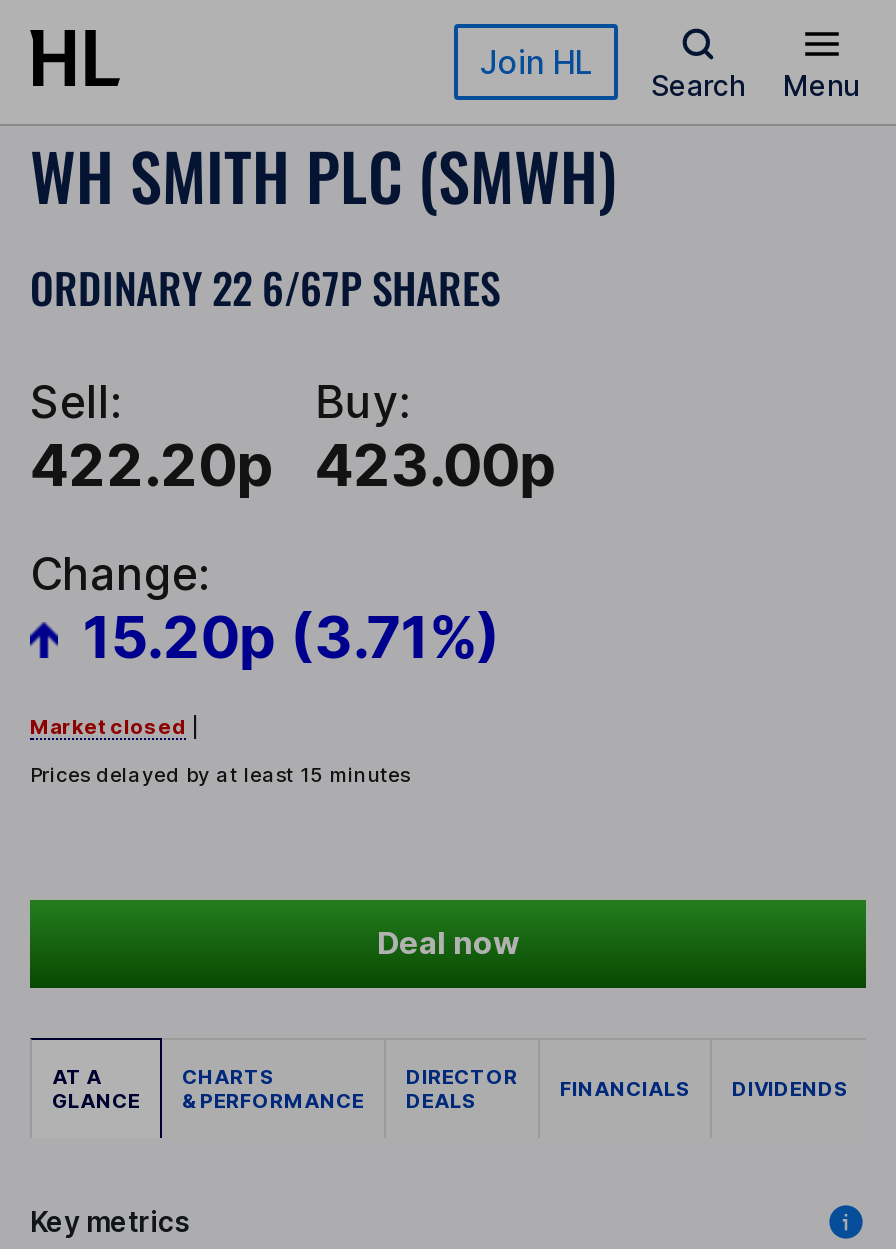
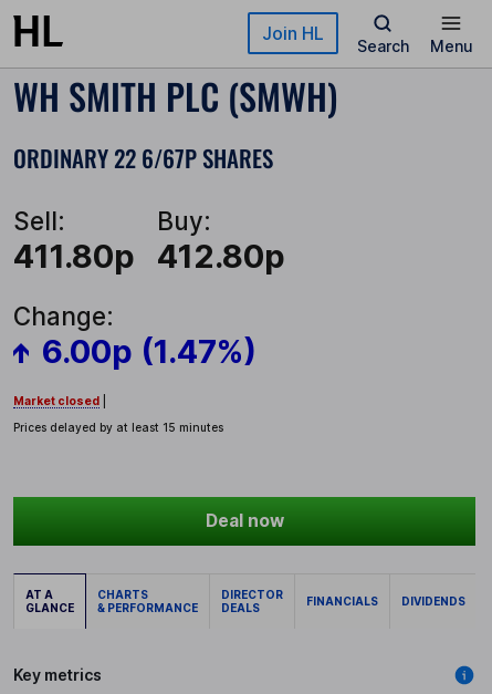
[30,430,274,500] 422.20p -> [13,237,135,275] 411.80p
[315,430,557,500] 423.00p -> [157,237,286,275] 412.80p
[82,602,500,672] 15.20p (3.71%) -> [42,332,257,371] 6.00p (1.47%)

